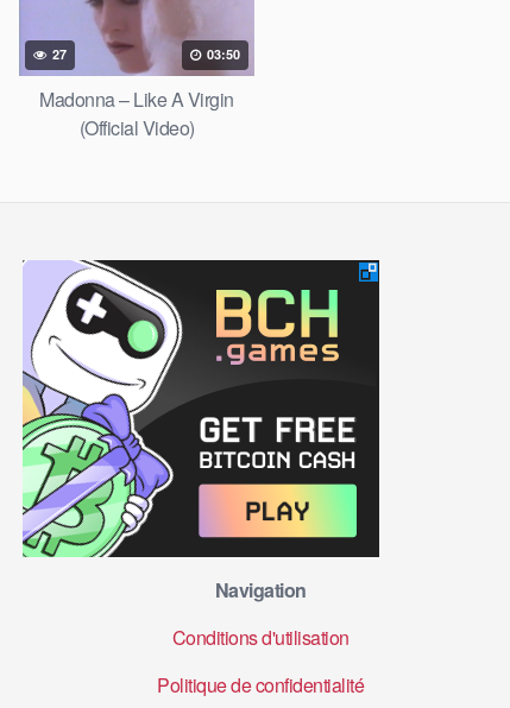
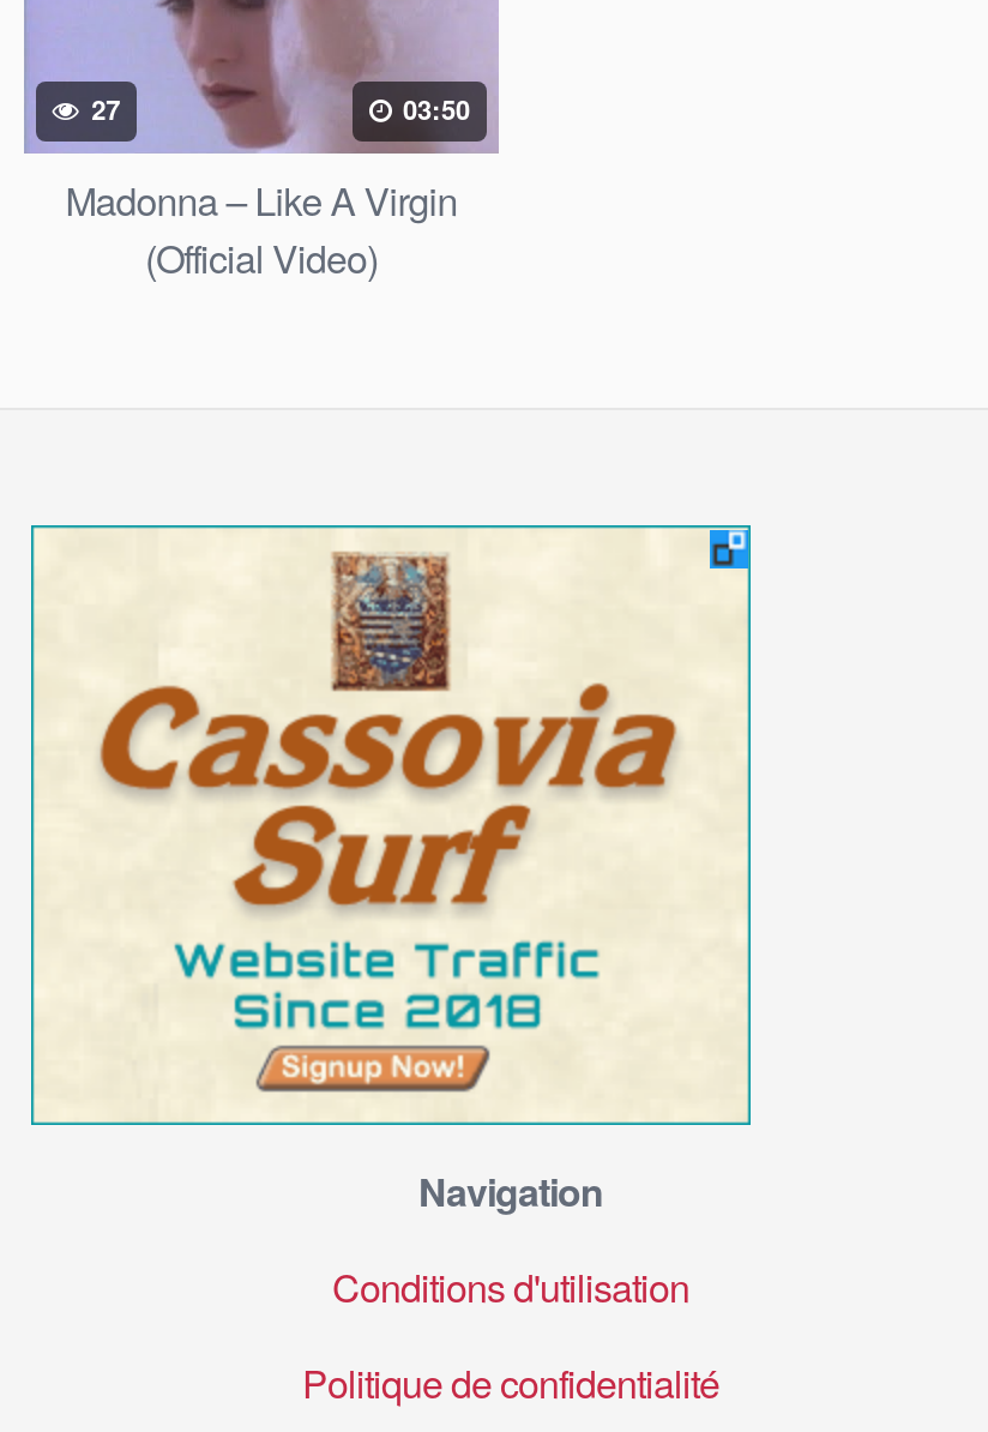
[21,259,380,558] [image] -> [29,523,753,1127] [image]

